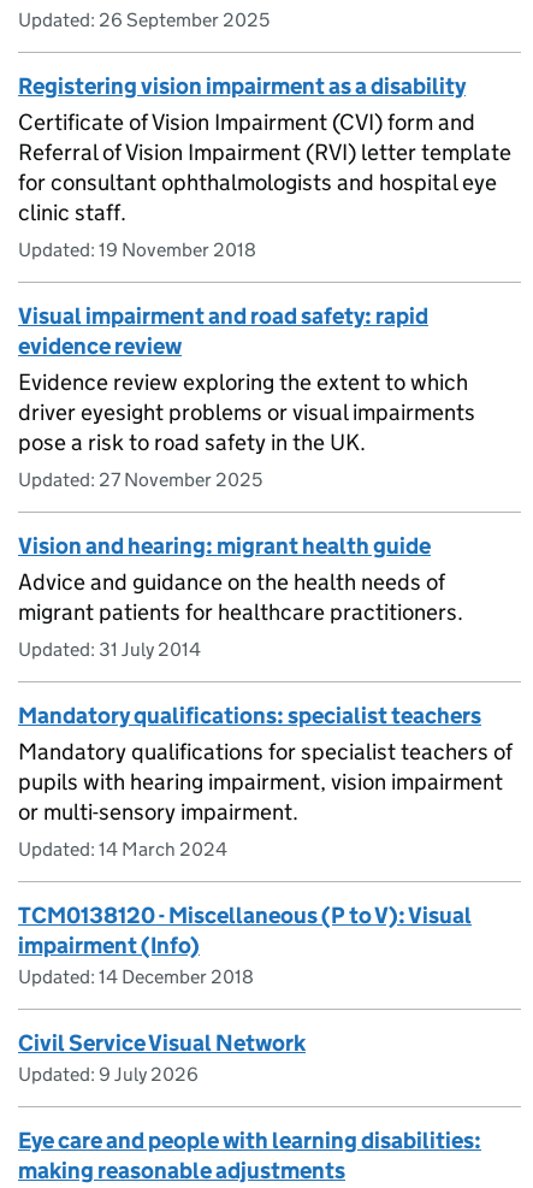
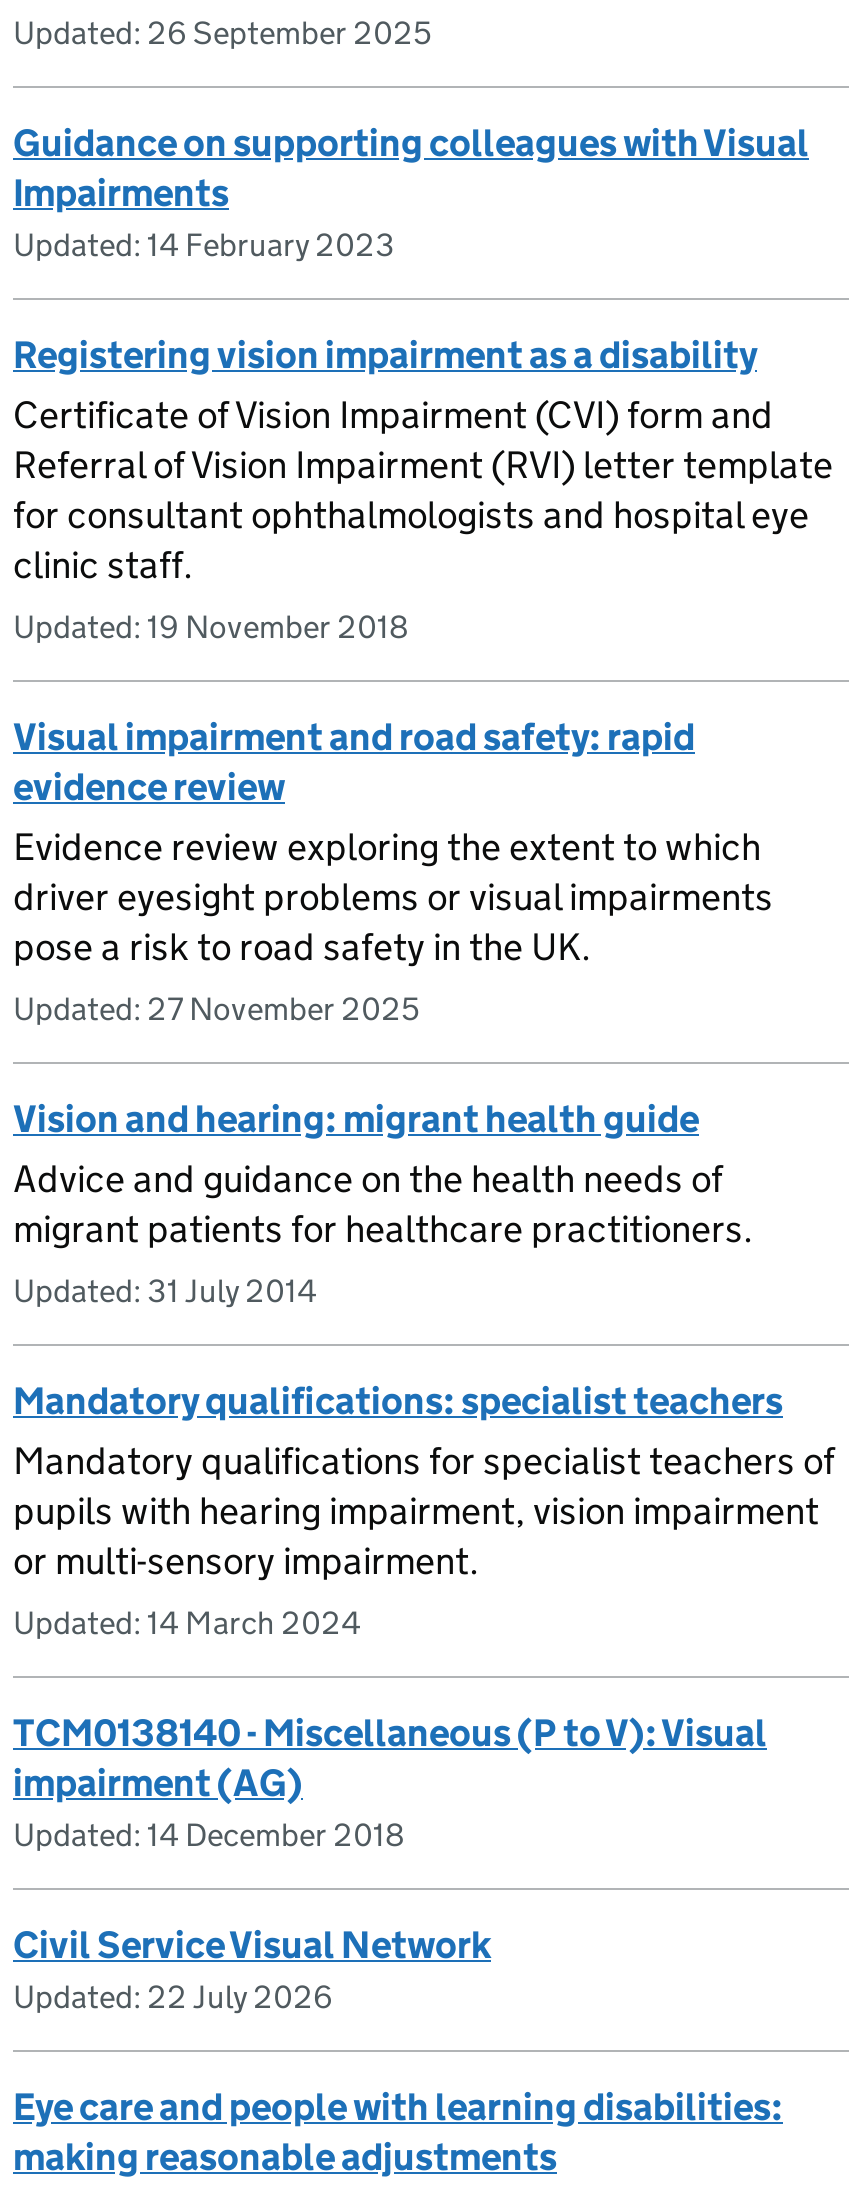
none -> [13,120,809,264] Guidance on supporting colleagues with Visual | Impairments | Updated: 14 February 2023
[18,902,472,929] TCM0138120 - Miscellaneous (P to V): Visual -> [13,1710,767,1756] TCM0138140 - Miscellaneous (P to V): Visual
[18,932,200,959] impairment (Info) -> [13,1760,303,1806] impairment (AG)
[18,1063,199,1086] Updated: 9 July 2026 -> [13,1978,333,2016] Updated: 22 July 2026

